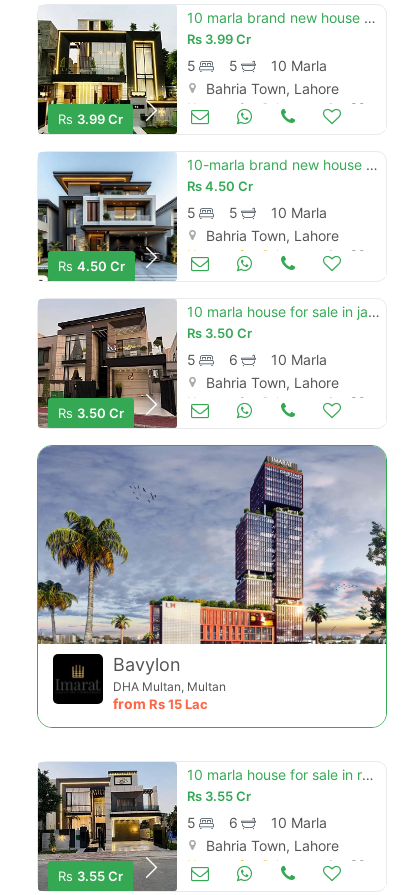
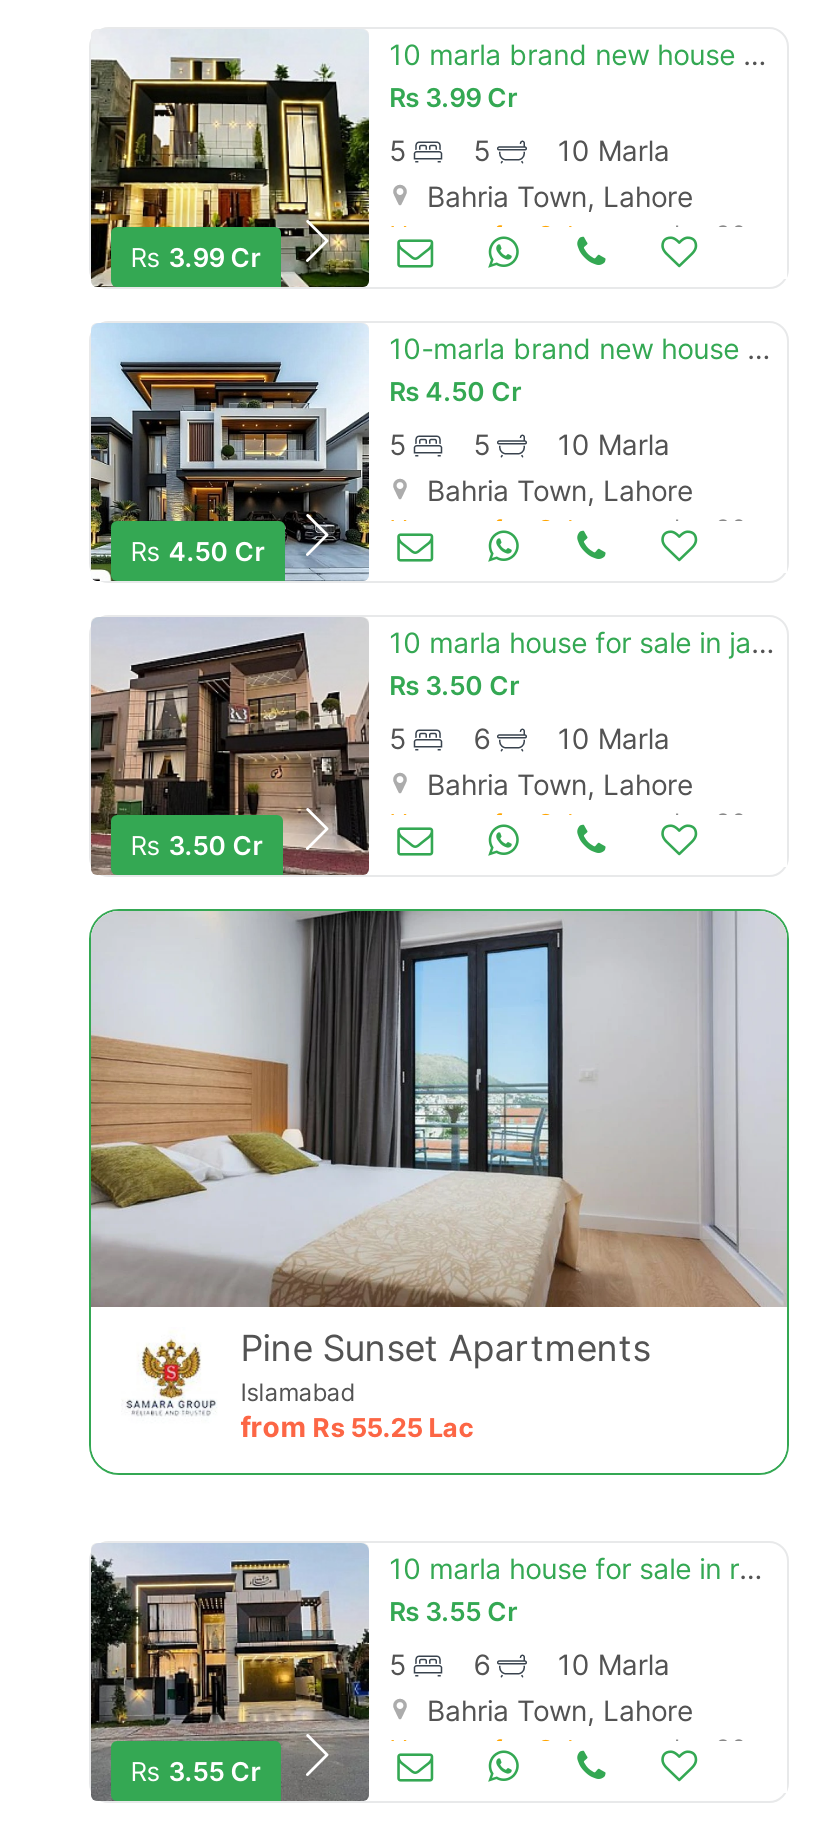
[37,445,387,712] [image] | Bavylon | DHA Multan, Multan | from Rs 15 Lac -> [89,909,789,1444] [image] | Pine Sunset Apartments | Islamabad | from Rs 55.25 Lac
[52,653,98,705] [image] -> [121,1327,211,1427] [image]

